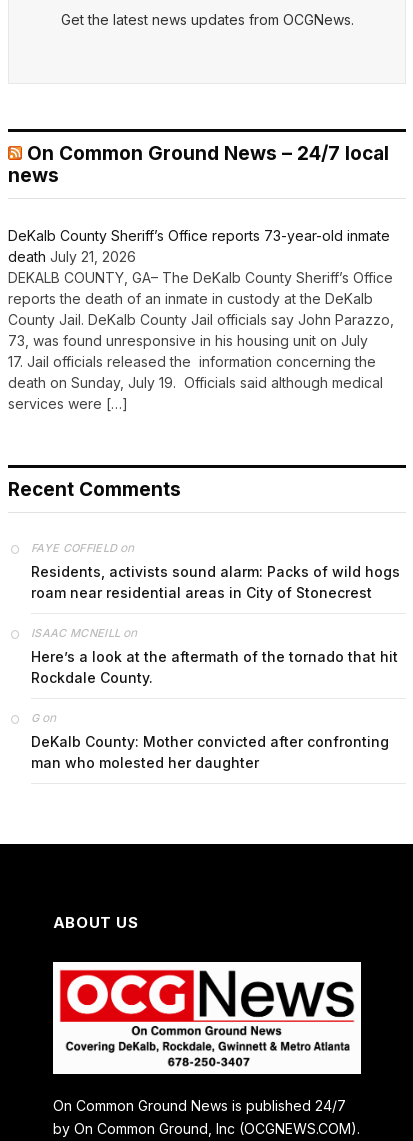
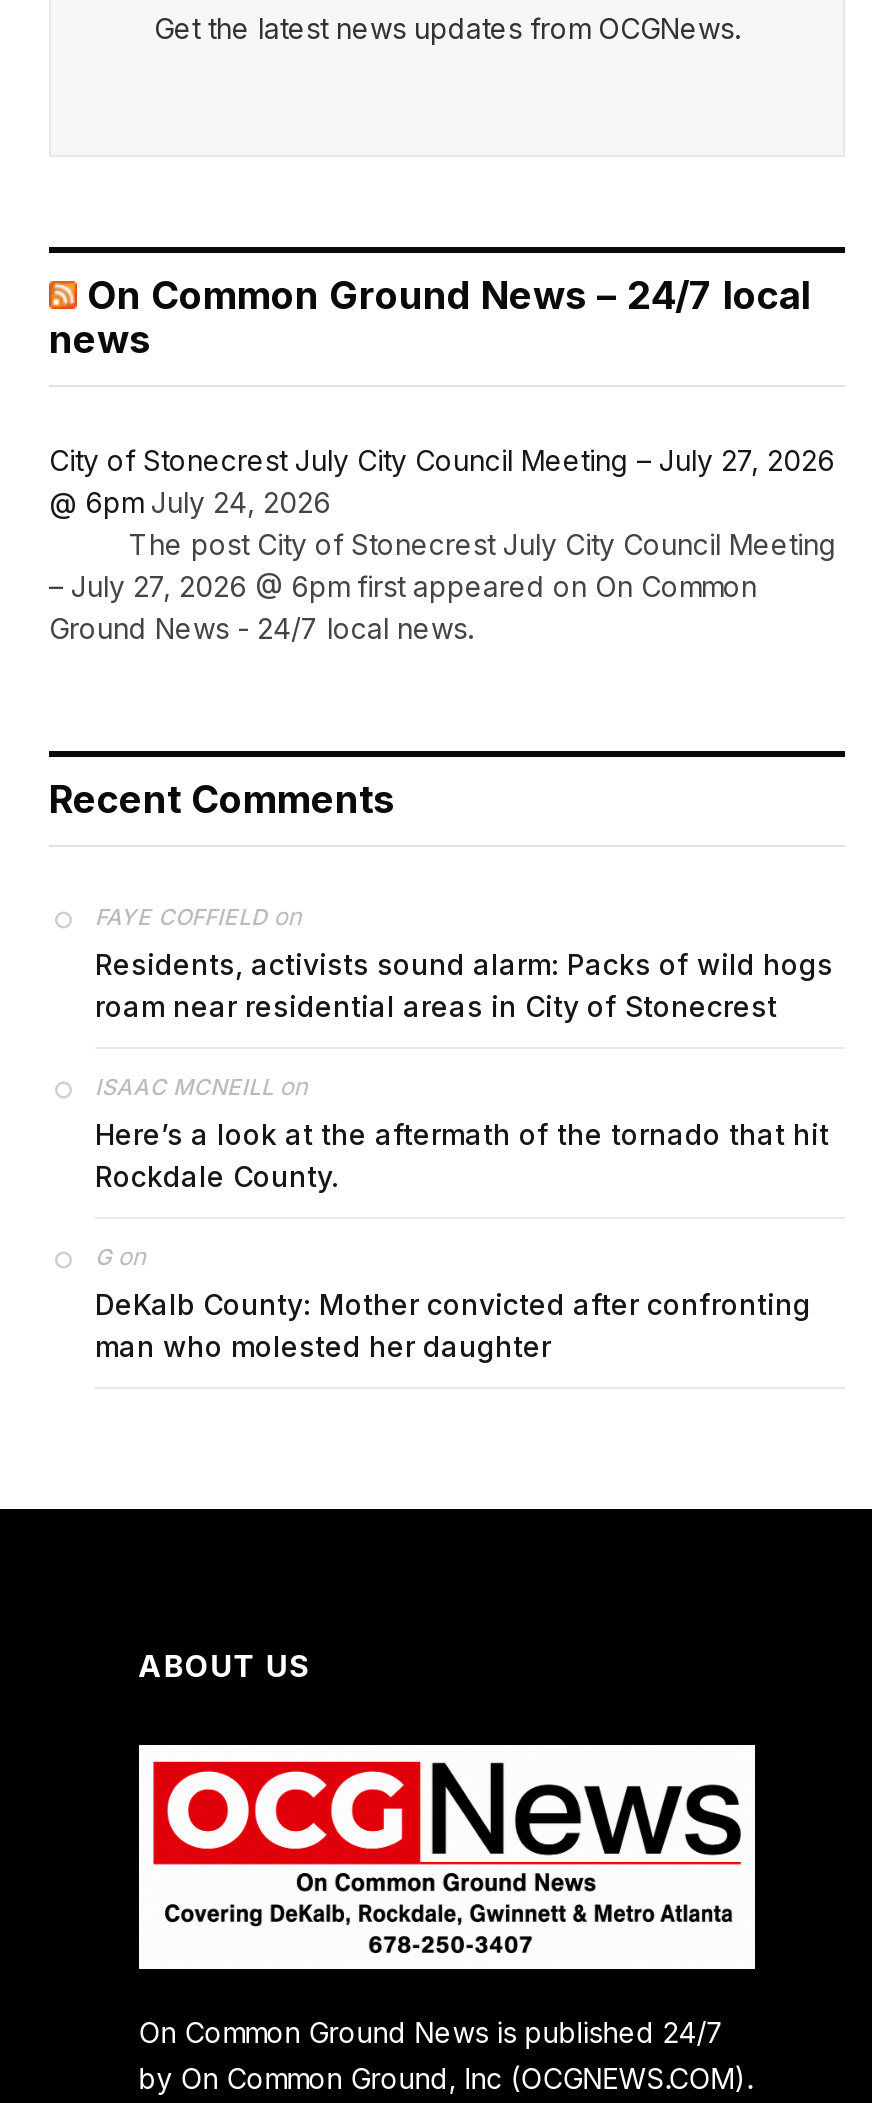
[8,227,394,412] DeKalb County Sheriff’s Office reports 73-year-old inmate | death July 21, 2026 | DEKALB COUNTY, GA– The DeKalb County Sheriff’s Office | reports the death of an inmate in custody at the DeKalb | County Jail. DeKalb County Jail officials say John Parazzo, | 73, was found unresponsive in his housing unit on July | 17. Jail officials released the information concerning the | death on Sunday, July 19. Officials said although medical | services were […] -> [49,443,837,645] City of Stonecrest July City Council Meeting – July 27, 2026 | @ 6pm July 24, 2026 | The post City of Stonecrest July City Council Meeting | – July 27, 2026 @ 6pm first appeared on On Common | Ground News - 24/7 local news.

